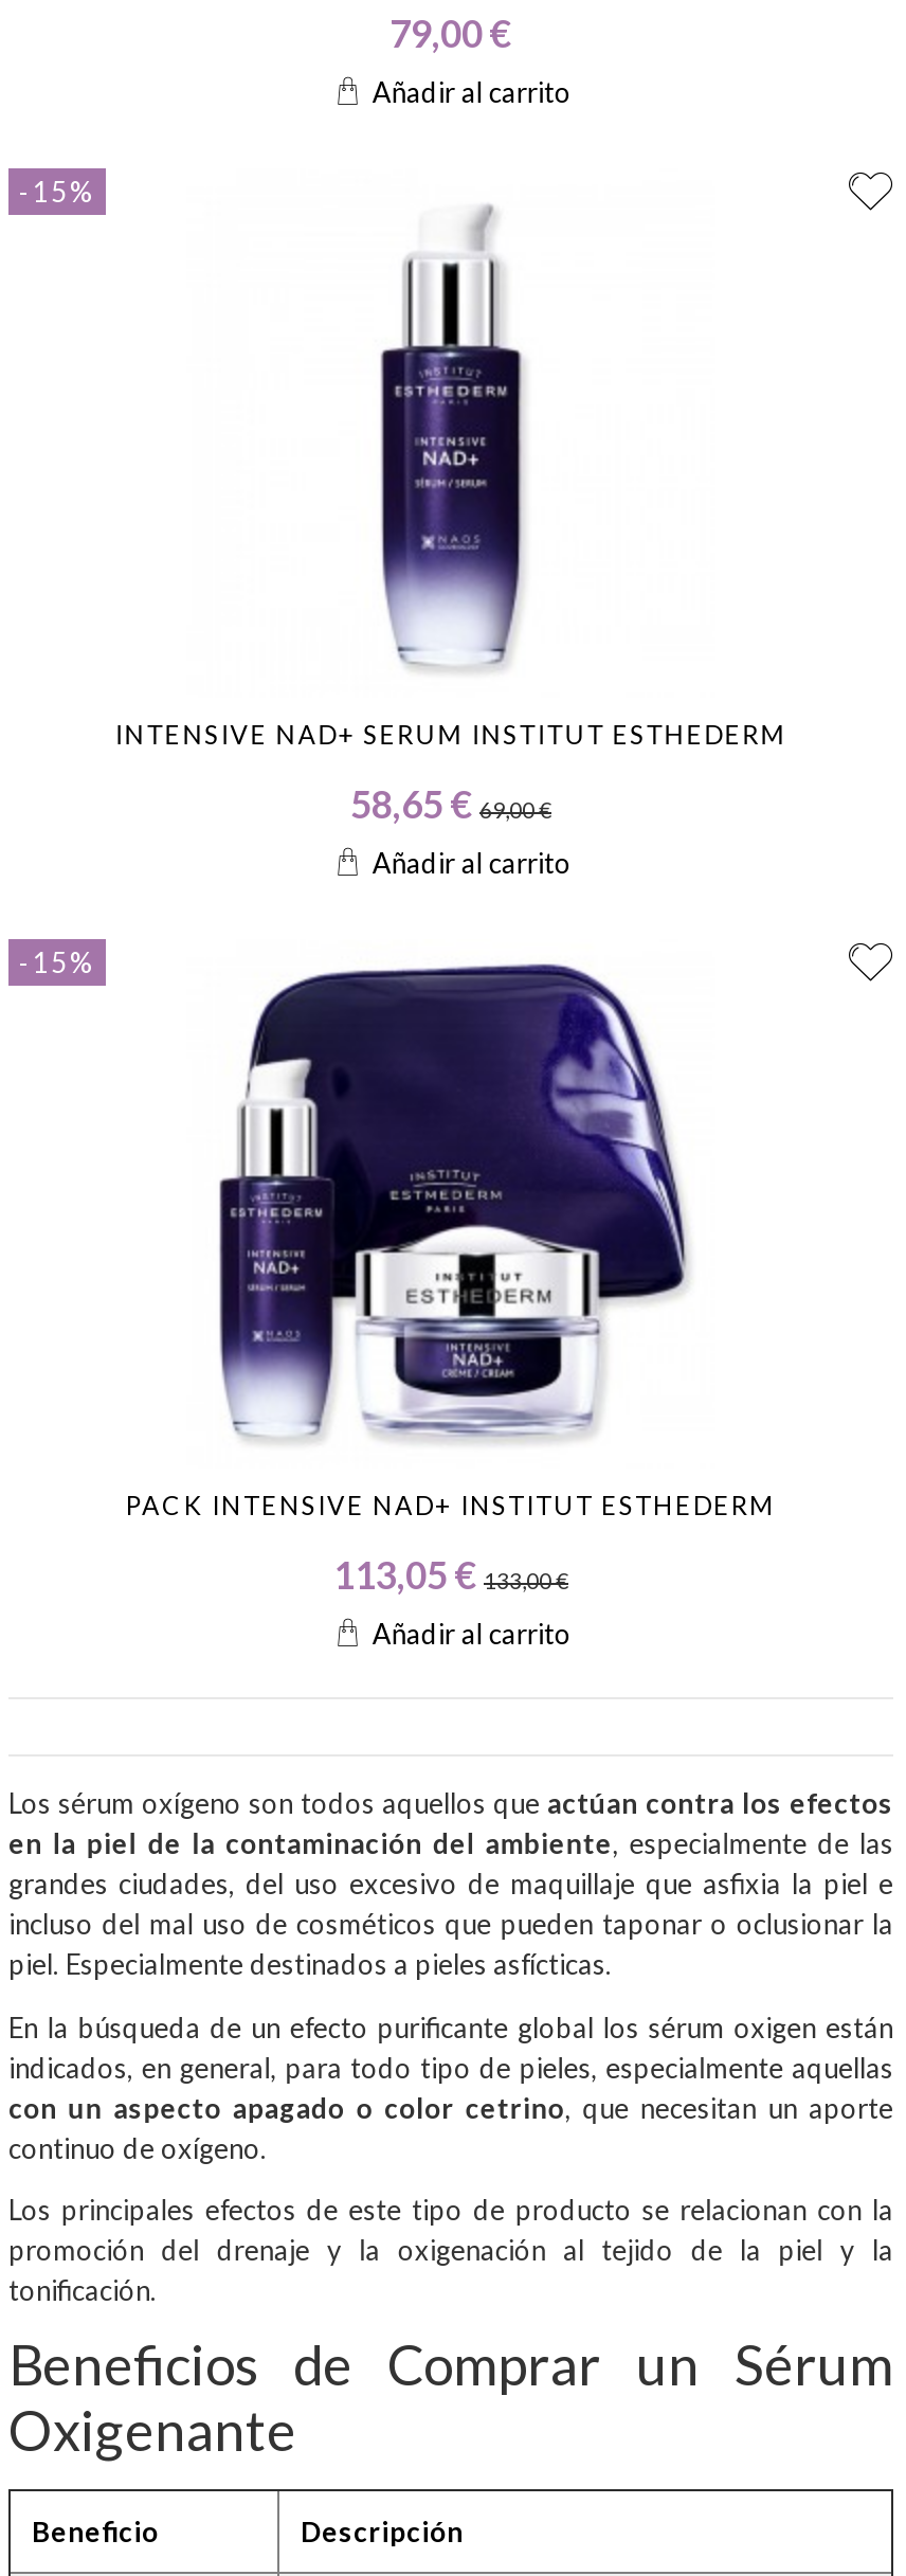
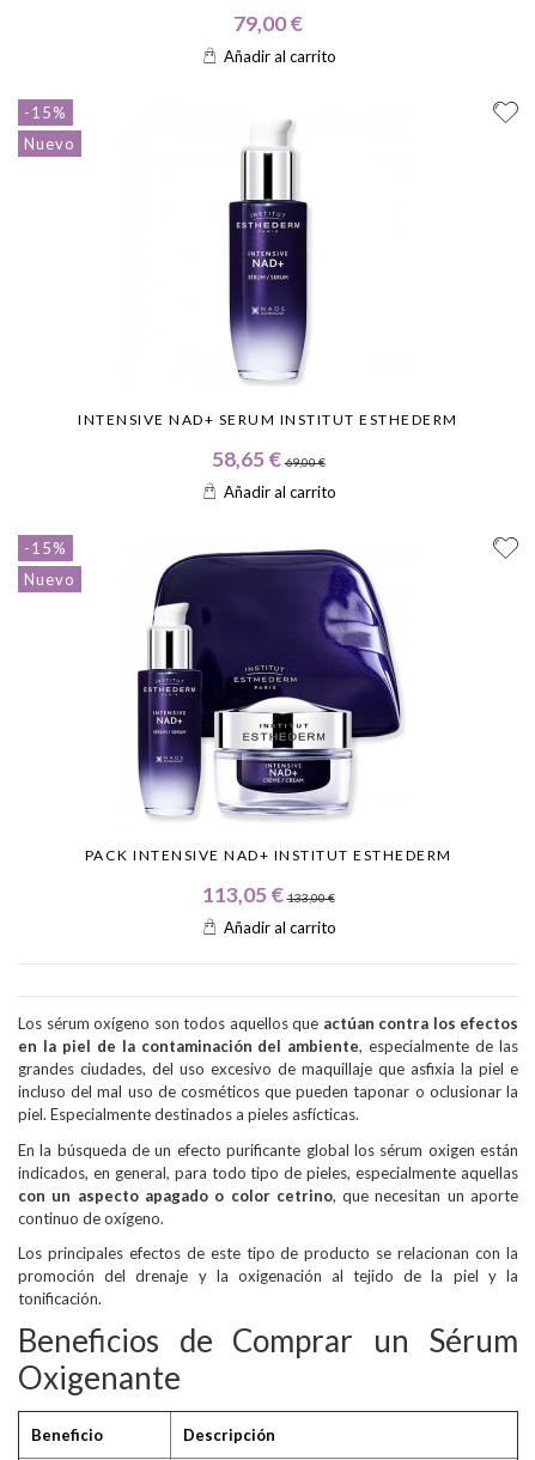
none -> [24,134,75,153] Nuevo
none -> [24,569,75,589] Nuevo

